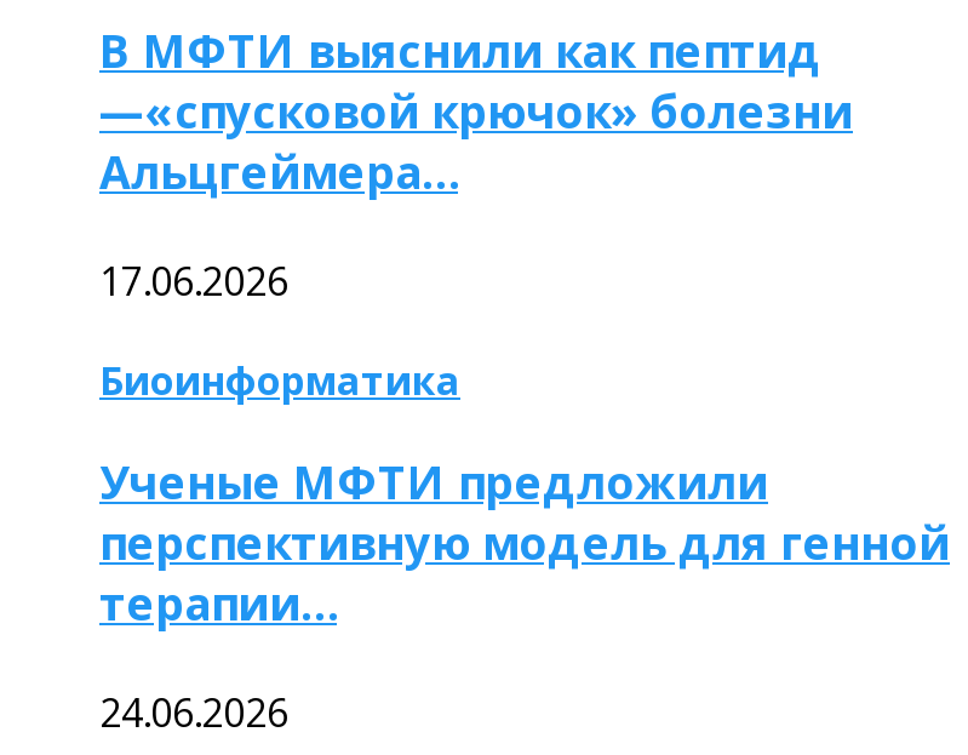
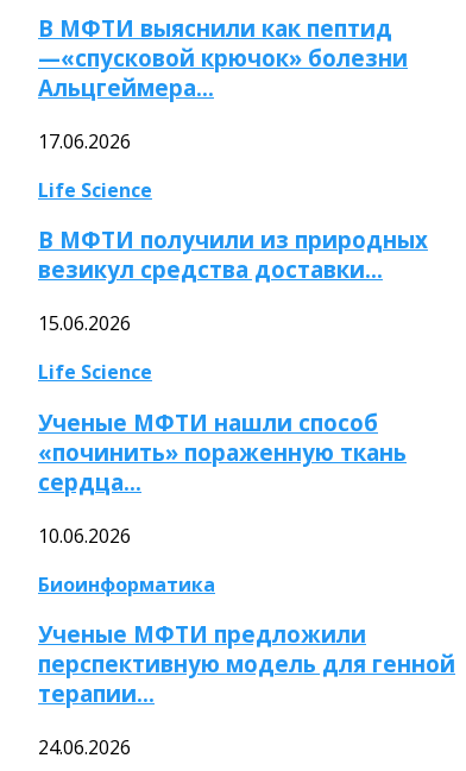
none -> [38,177,428,548] Life Science | В МФТИ получили из природных | везикул средства доставки… | 15.06.2026 | Life Science | Ученые МФТИ нашли способ | «починить» пораженную ткань | сердца… | 10.06.2026

